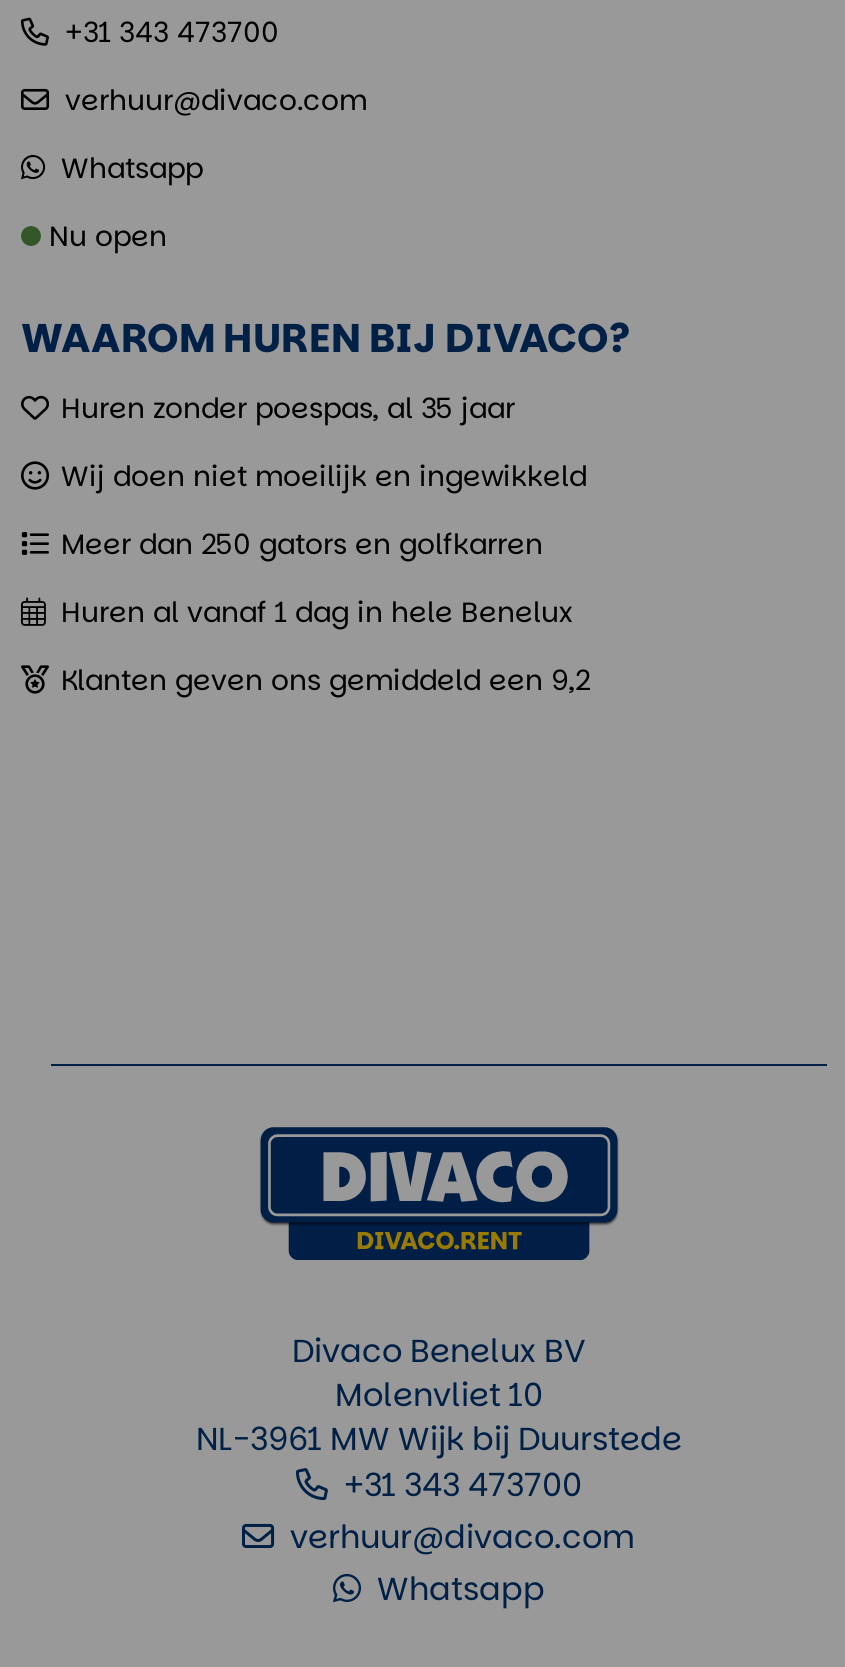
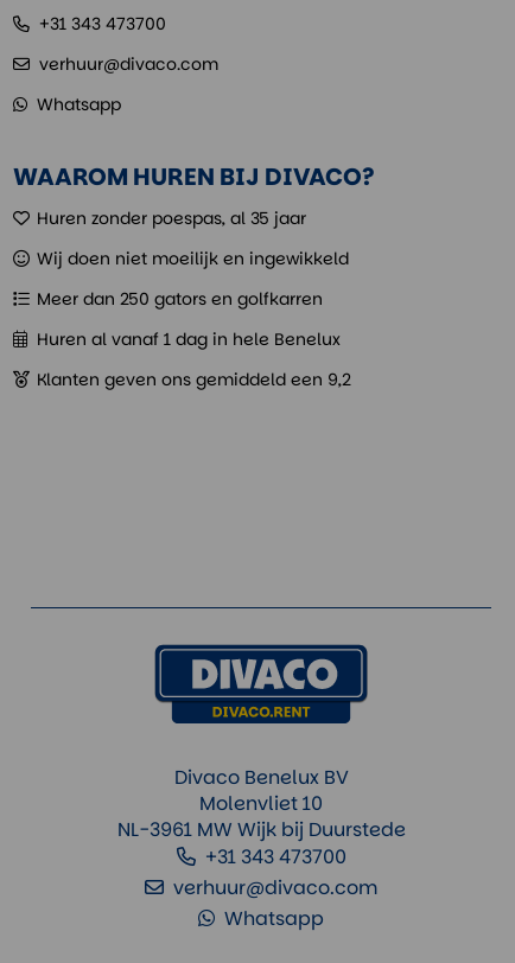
[41,216,167,256] Nu open -> none

